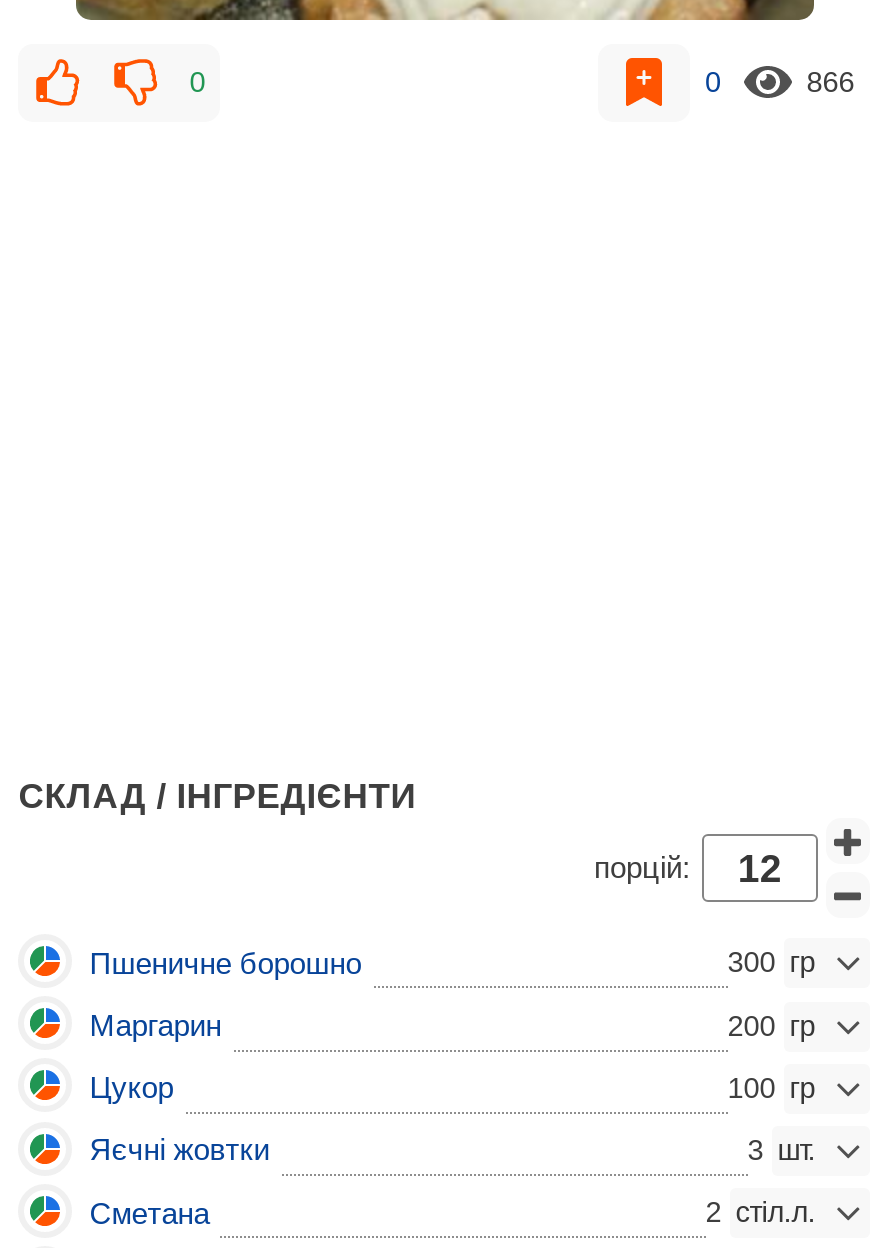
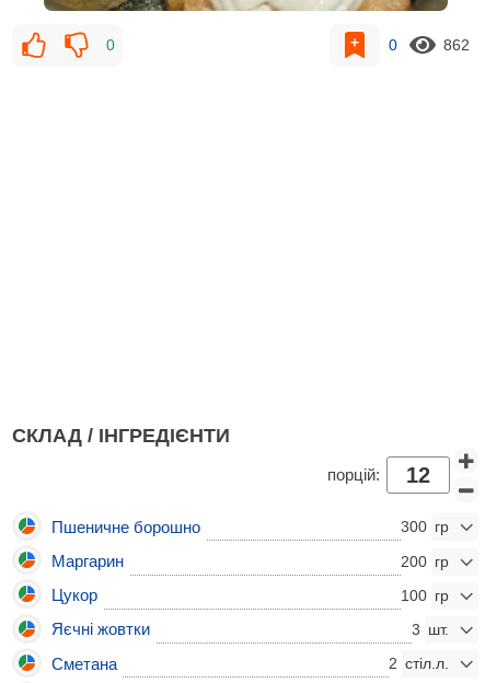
[806,66,854,98] 866 -> [444,36,470,54] 862

